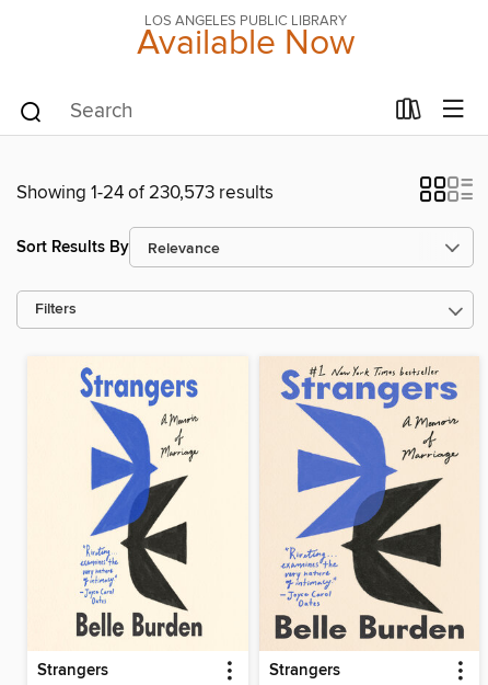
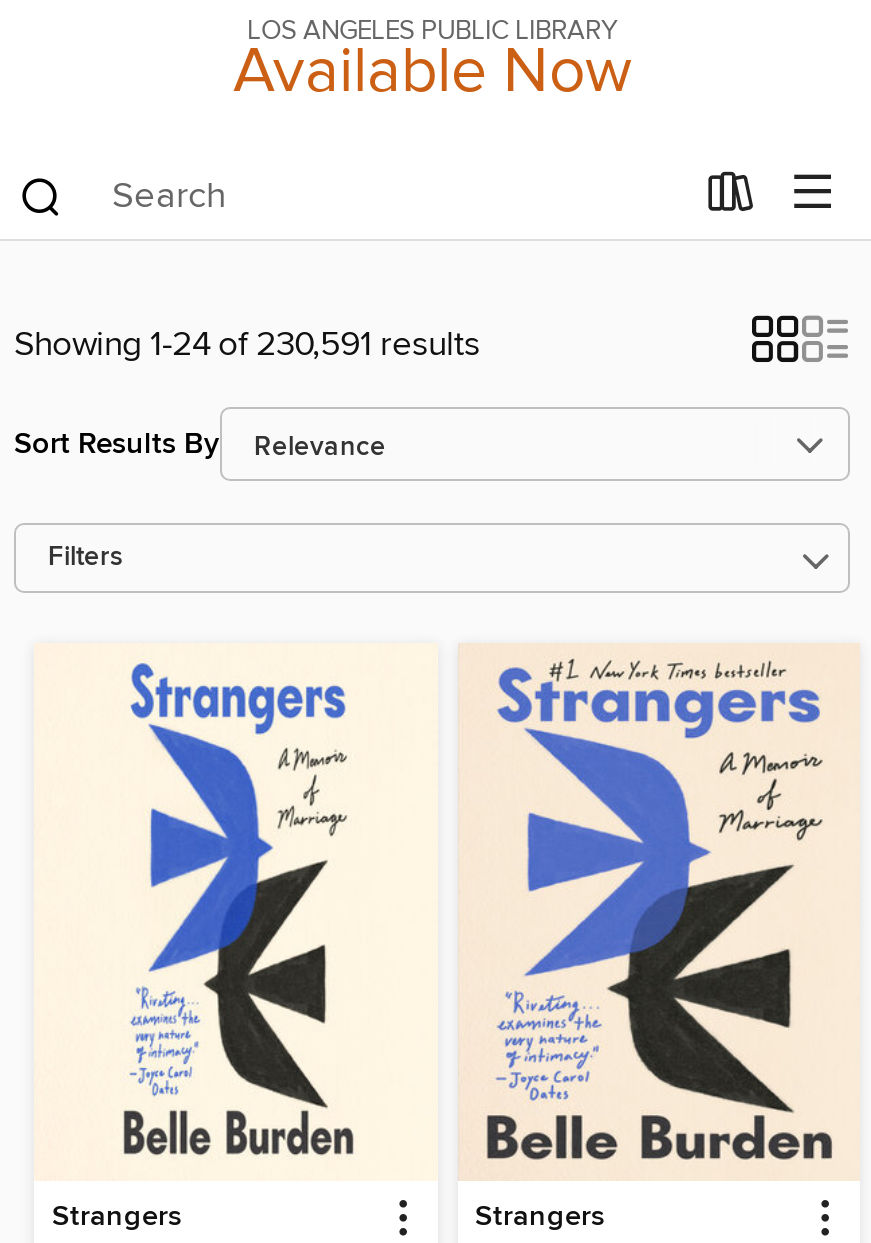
[16,181,274,205] Showing 1-24 of 230,573 results -> [14,323,480,367] Showing 1-24 of 230,591 results

